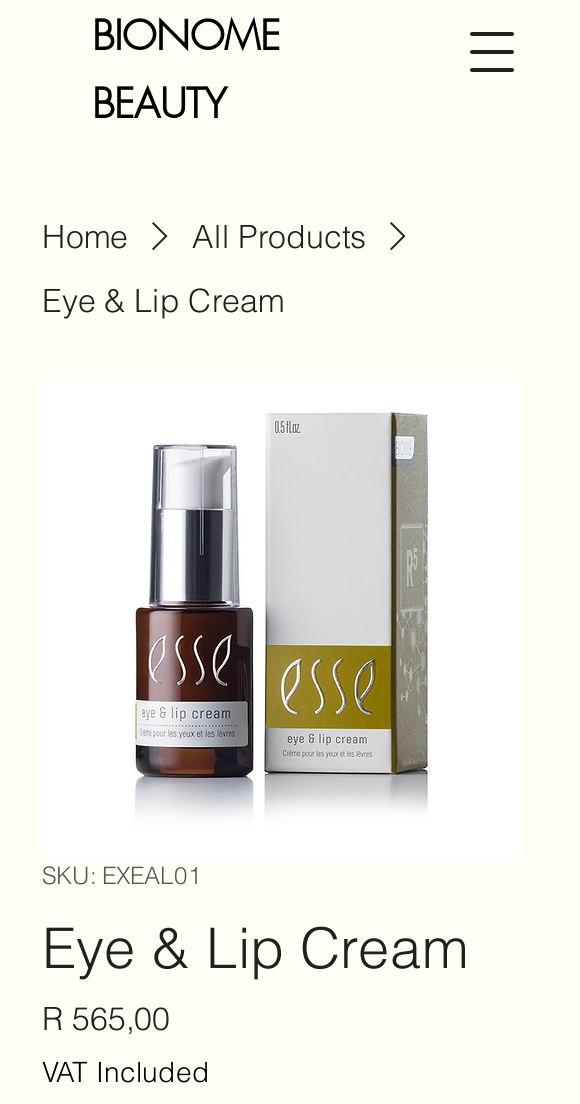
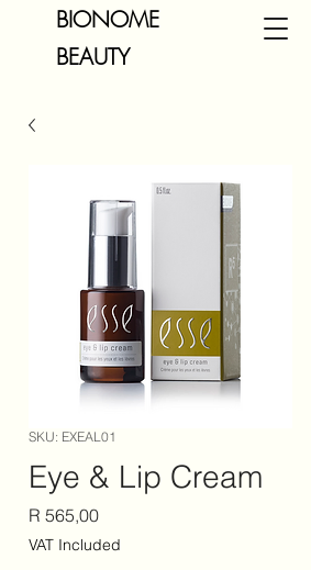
[42,215,366,319] Home | All Products | Eye & Lip Cream -> none

